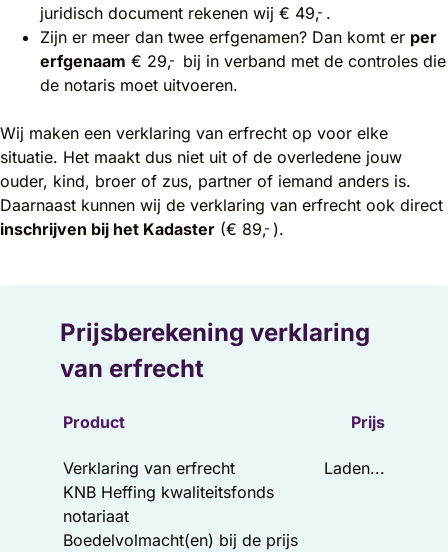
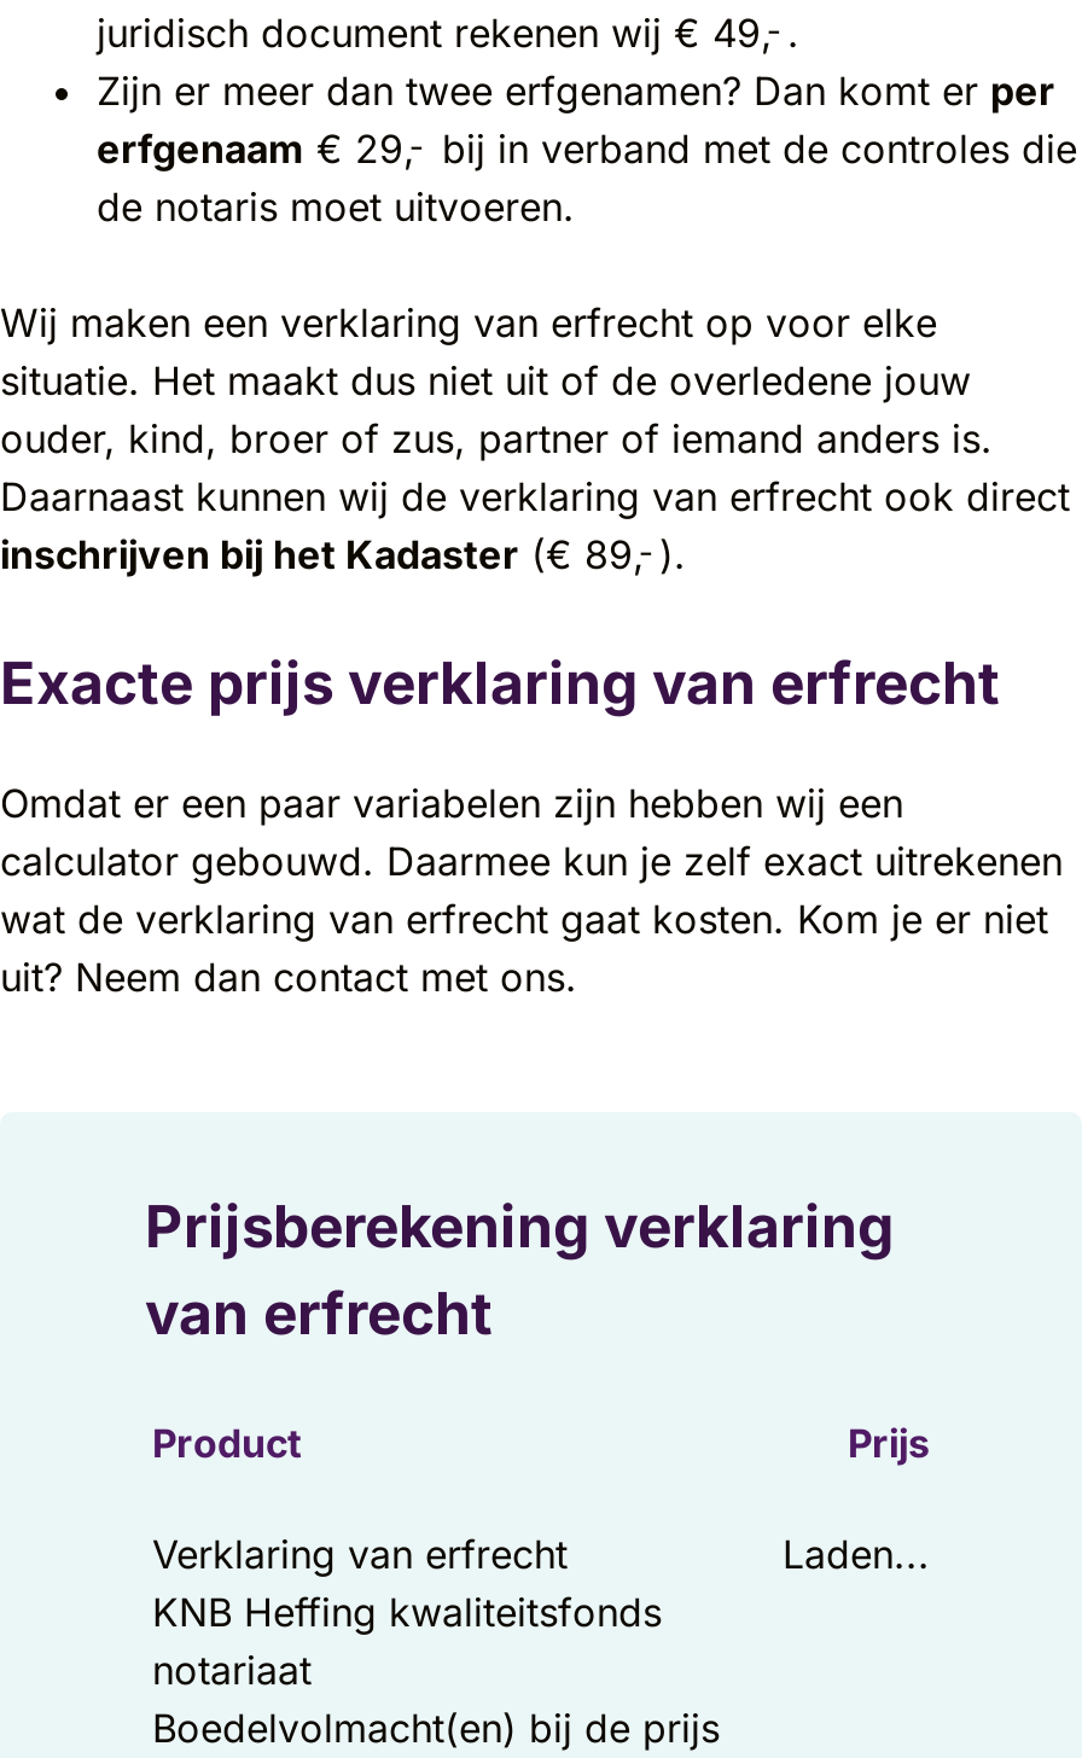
none -> [0,647,1063,1002] Exacte prijs verklaring van erfrecht | Omdat er een paar variabelen zijn hebben wij een | calculator gebouwd. Daarmee kun je zelf exact uitrekenen | wat de verklaring van erfrecht gaat kosten. Kom je er niet | uit? Neem dan contact met ons.

